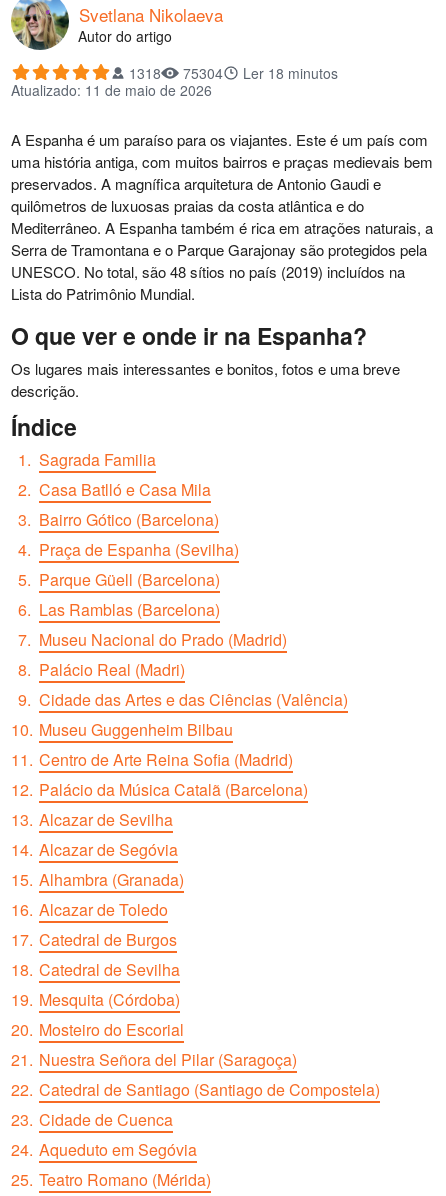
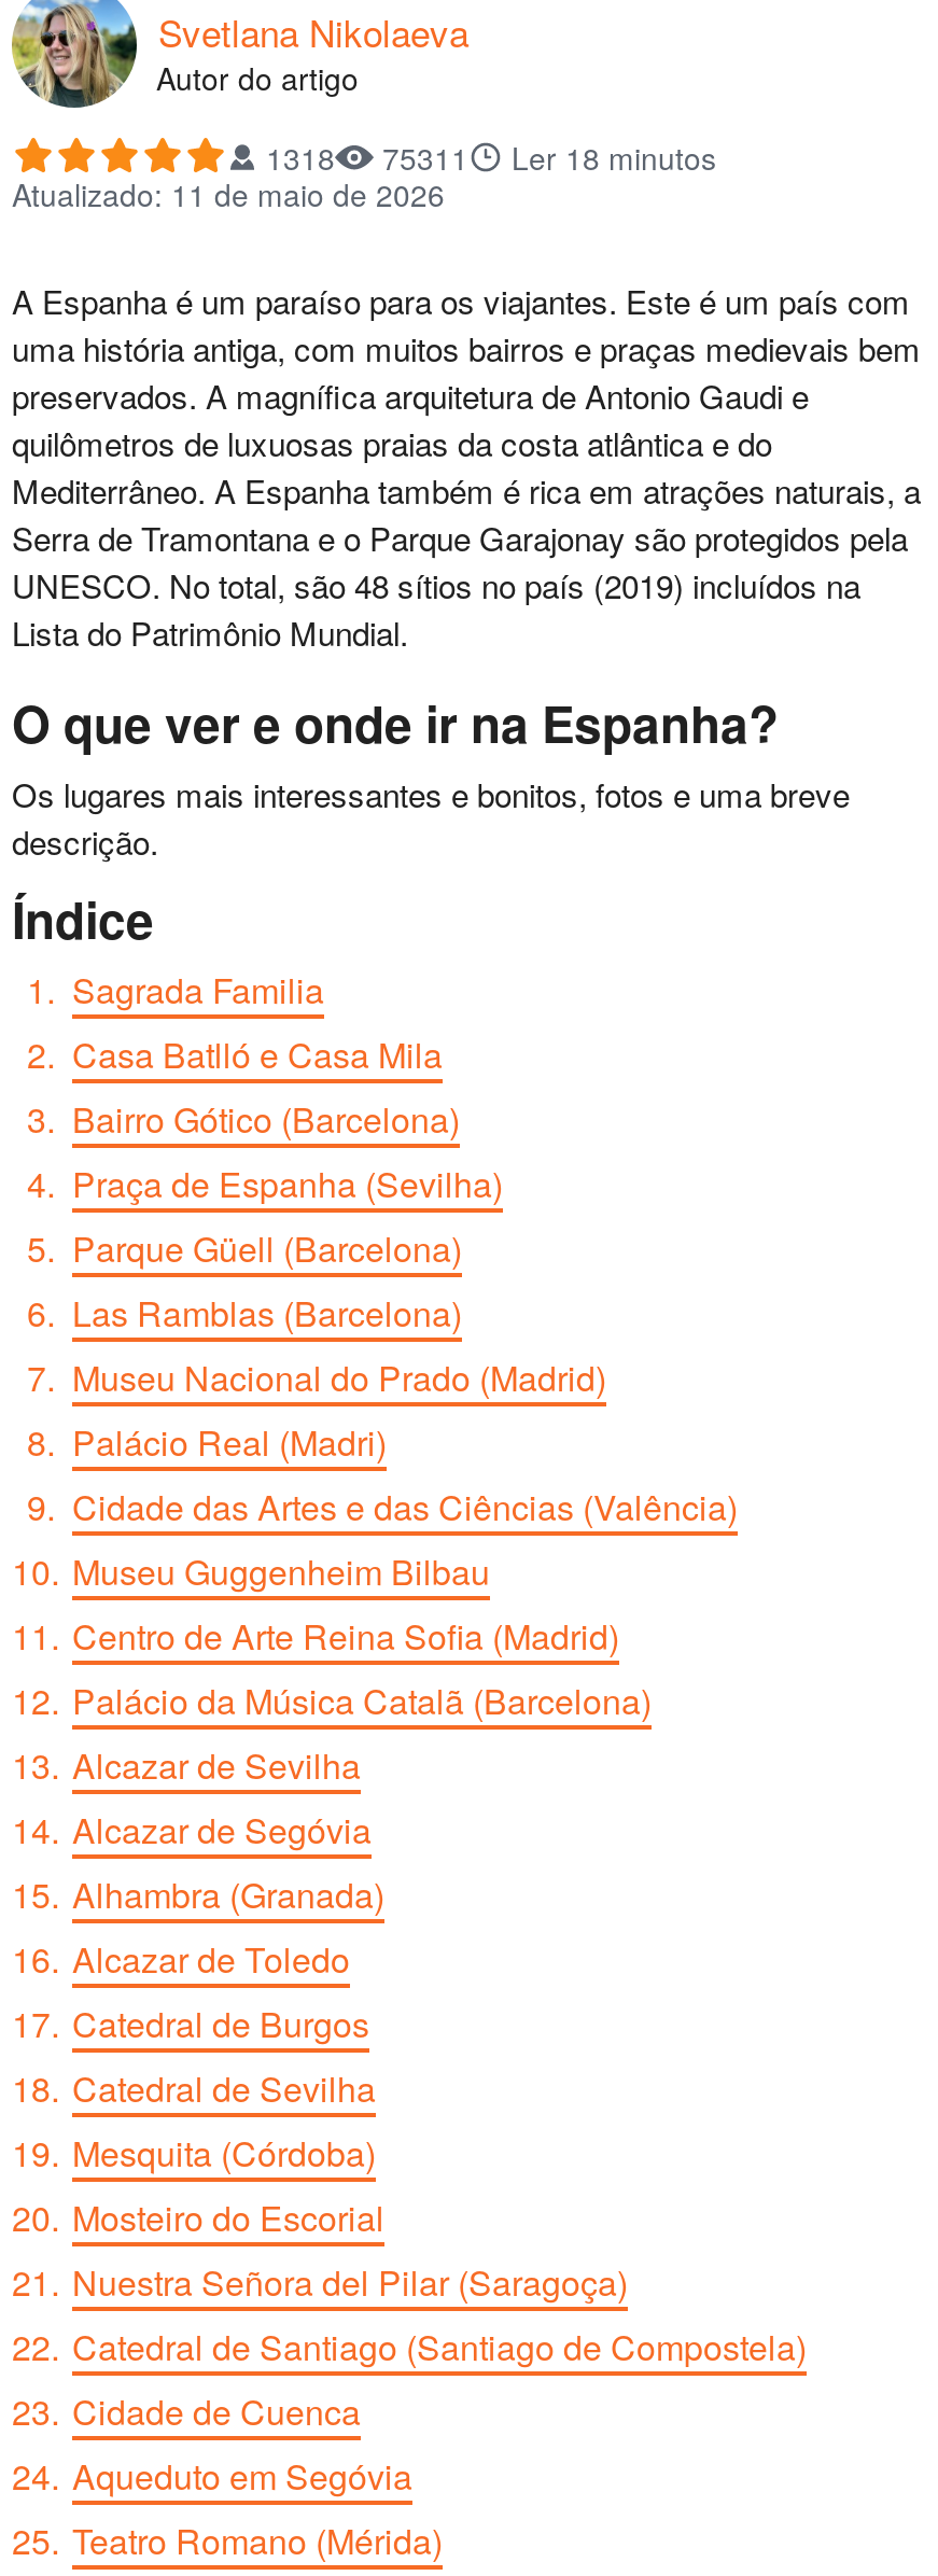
[129,63,338,83] 1318 75304 Ler 18 minutos -> [266,136,716,179] 1318 75311 Ler 18 minutos

